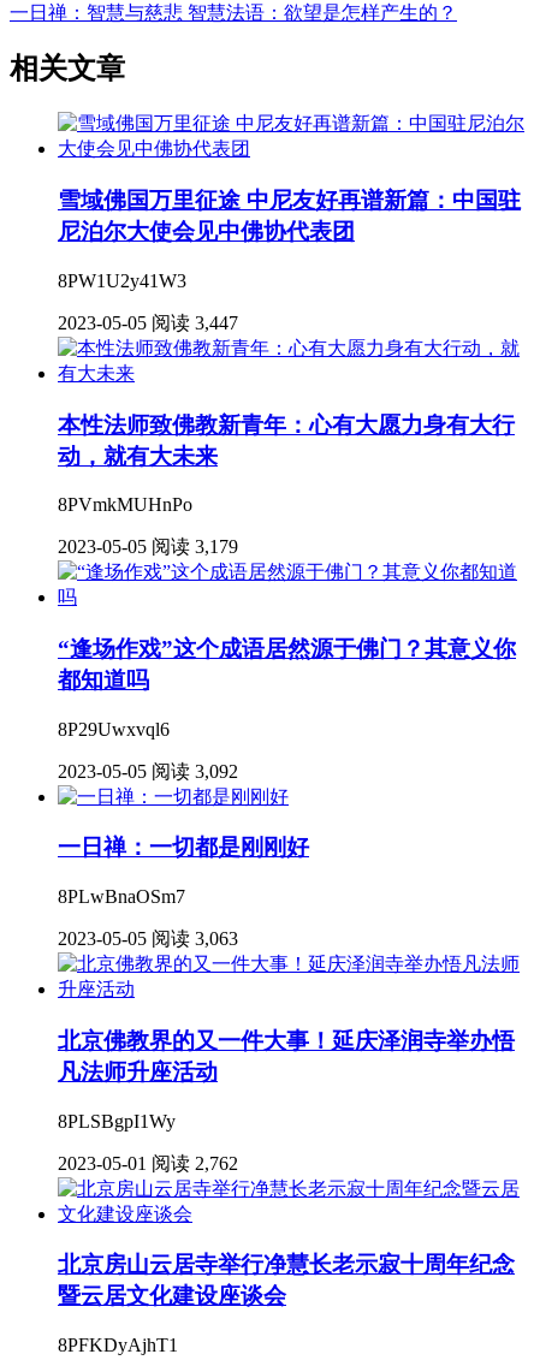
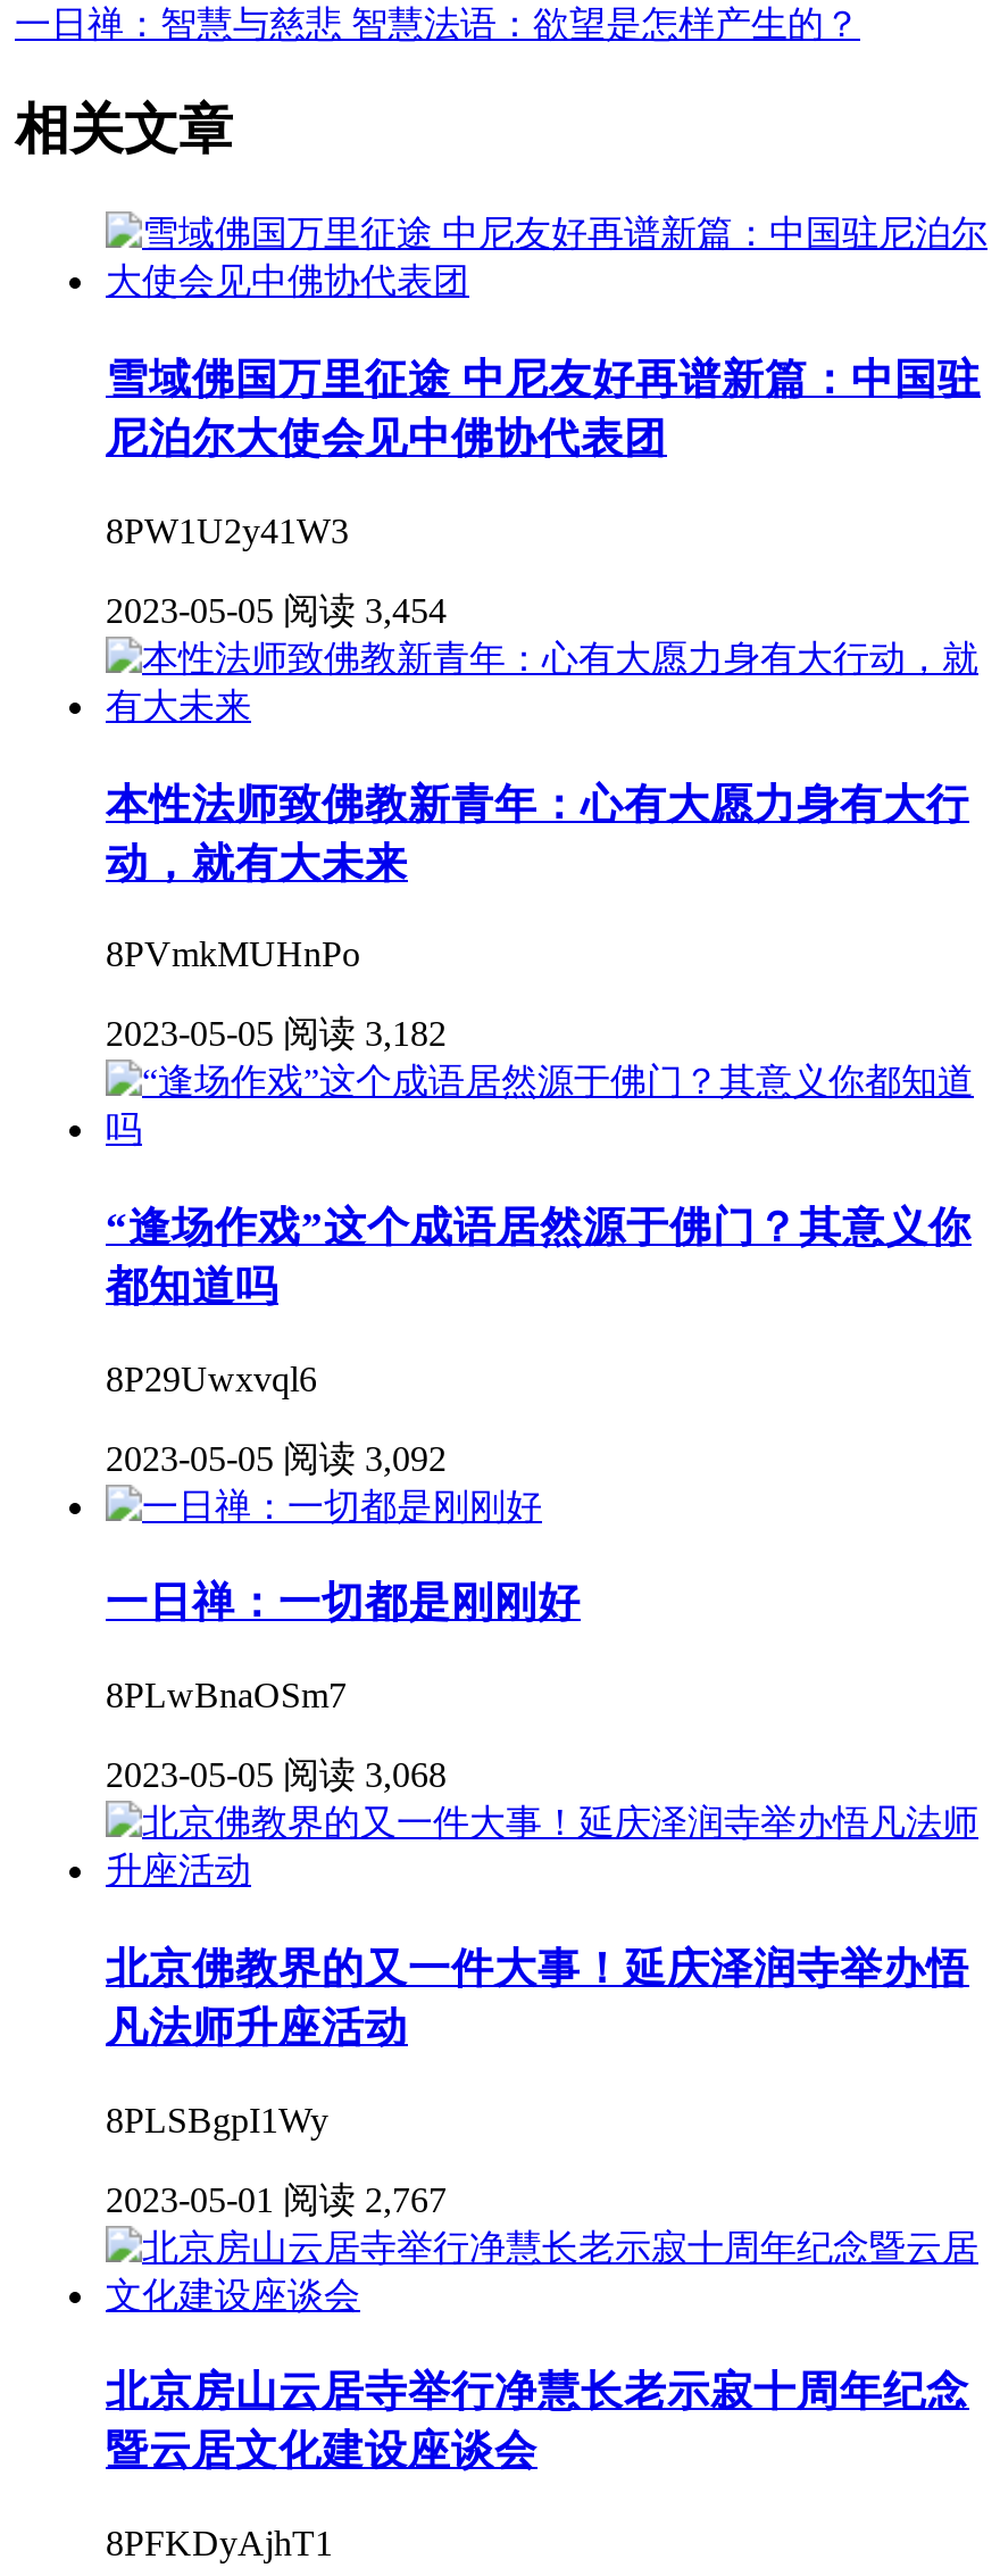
[58,312,238,333] 2023-05-05 阅读 3,447 -> [106,591,447,629] 2023-05-05 阅读 3,454
[58,537,238,557] 2023-05-05 阅读 3,179 -> [106,1014,447,1053] 2023-05-05 阅读 3,182
[58,928,238,949] 2023-05-05 阅读 3,063 -> [106,1755,447,1794] 2023-05-05 阅读 3,068
[58,1153,238,1173] 2023-05-01 阅读 2,762 -> [106,2179,447,2218] 2023-05-01 阅读 2,767

